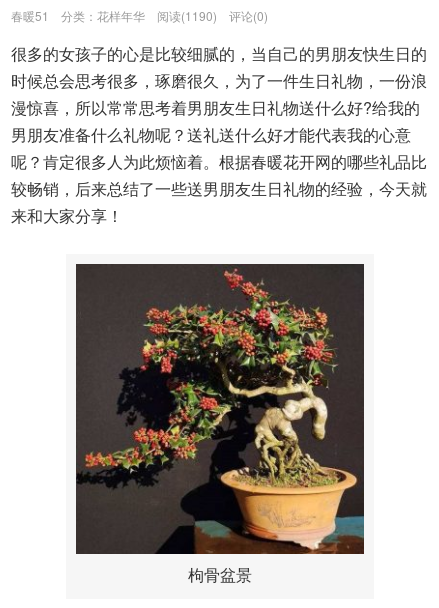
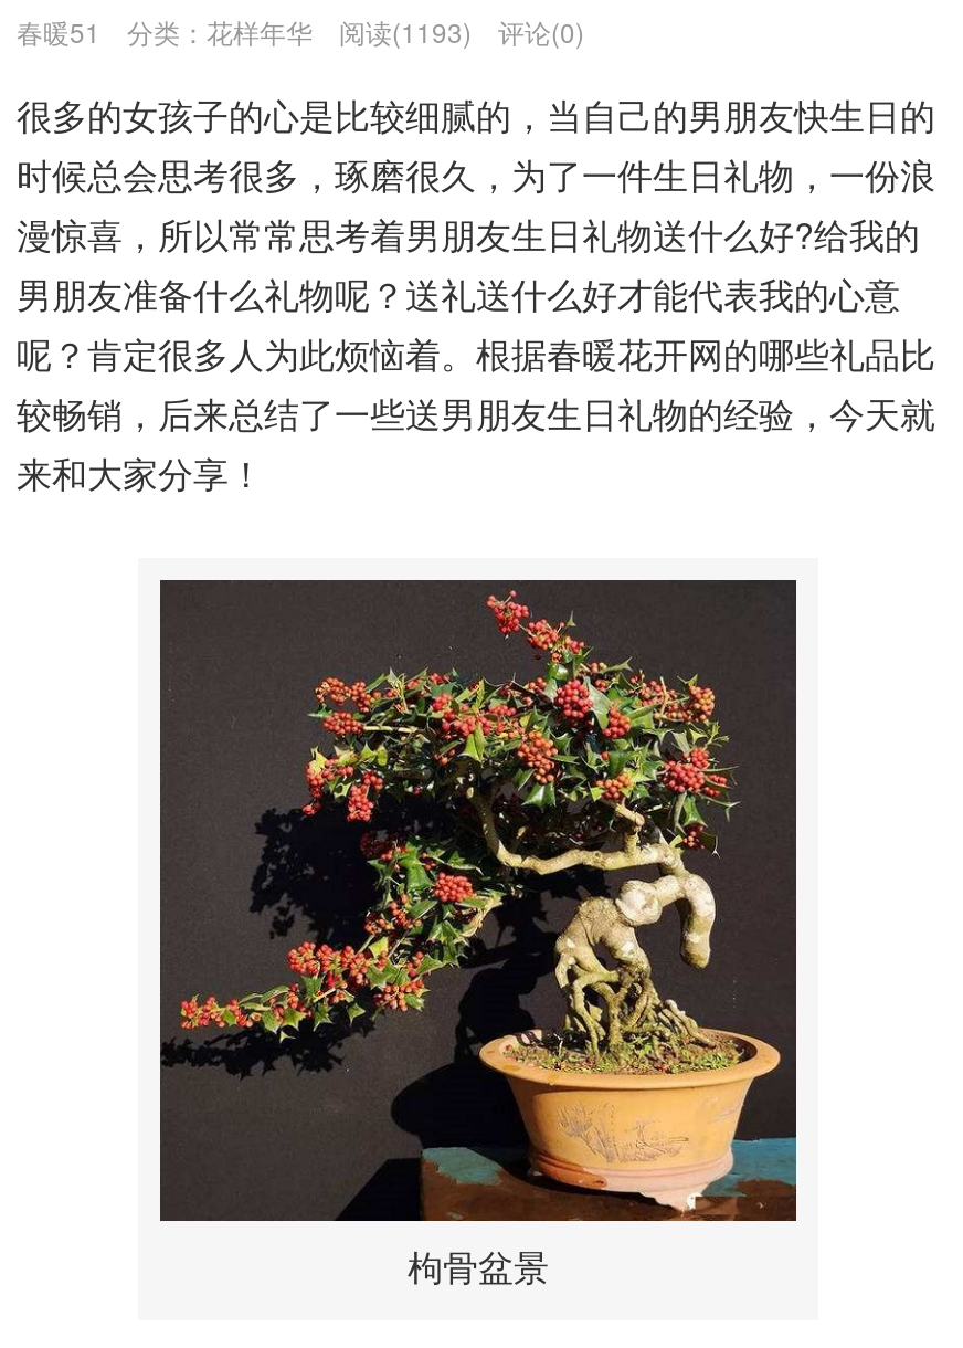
[11,7,268,24] 春暖51 分类：花样年华 阅读(1190) 评论(0) -> [17,12,584,50] 春暖51 分类：花样年华 阅读(1193) 评论(0)

